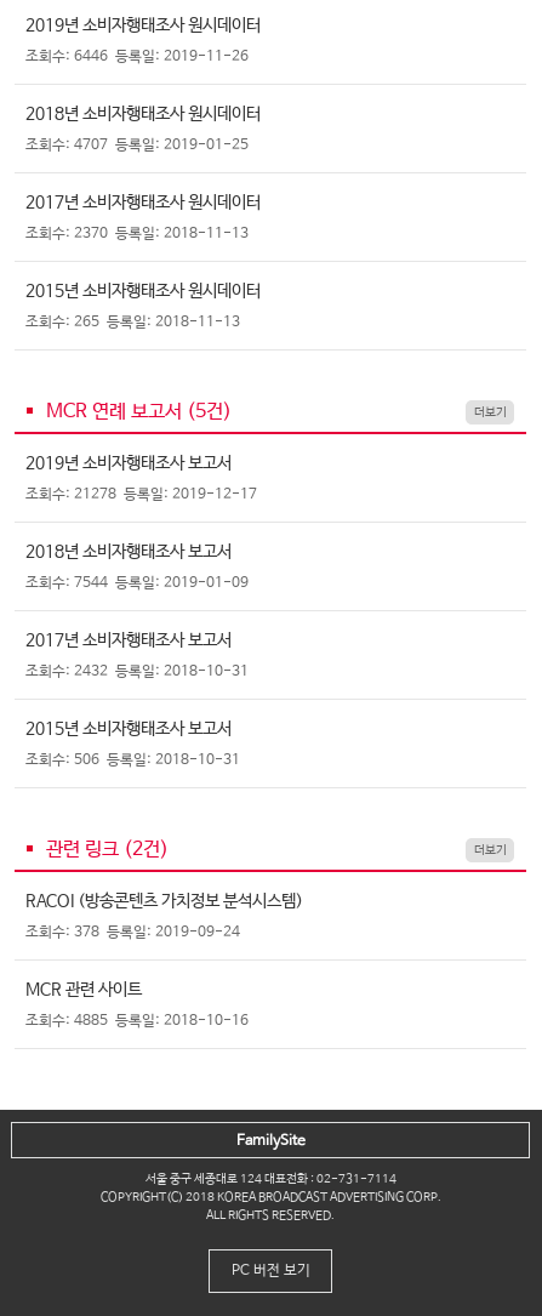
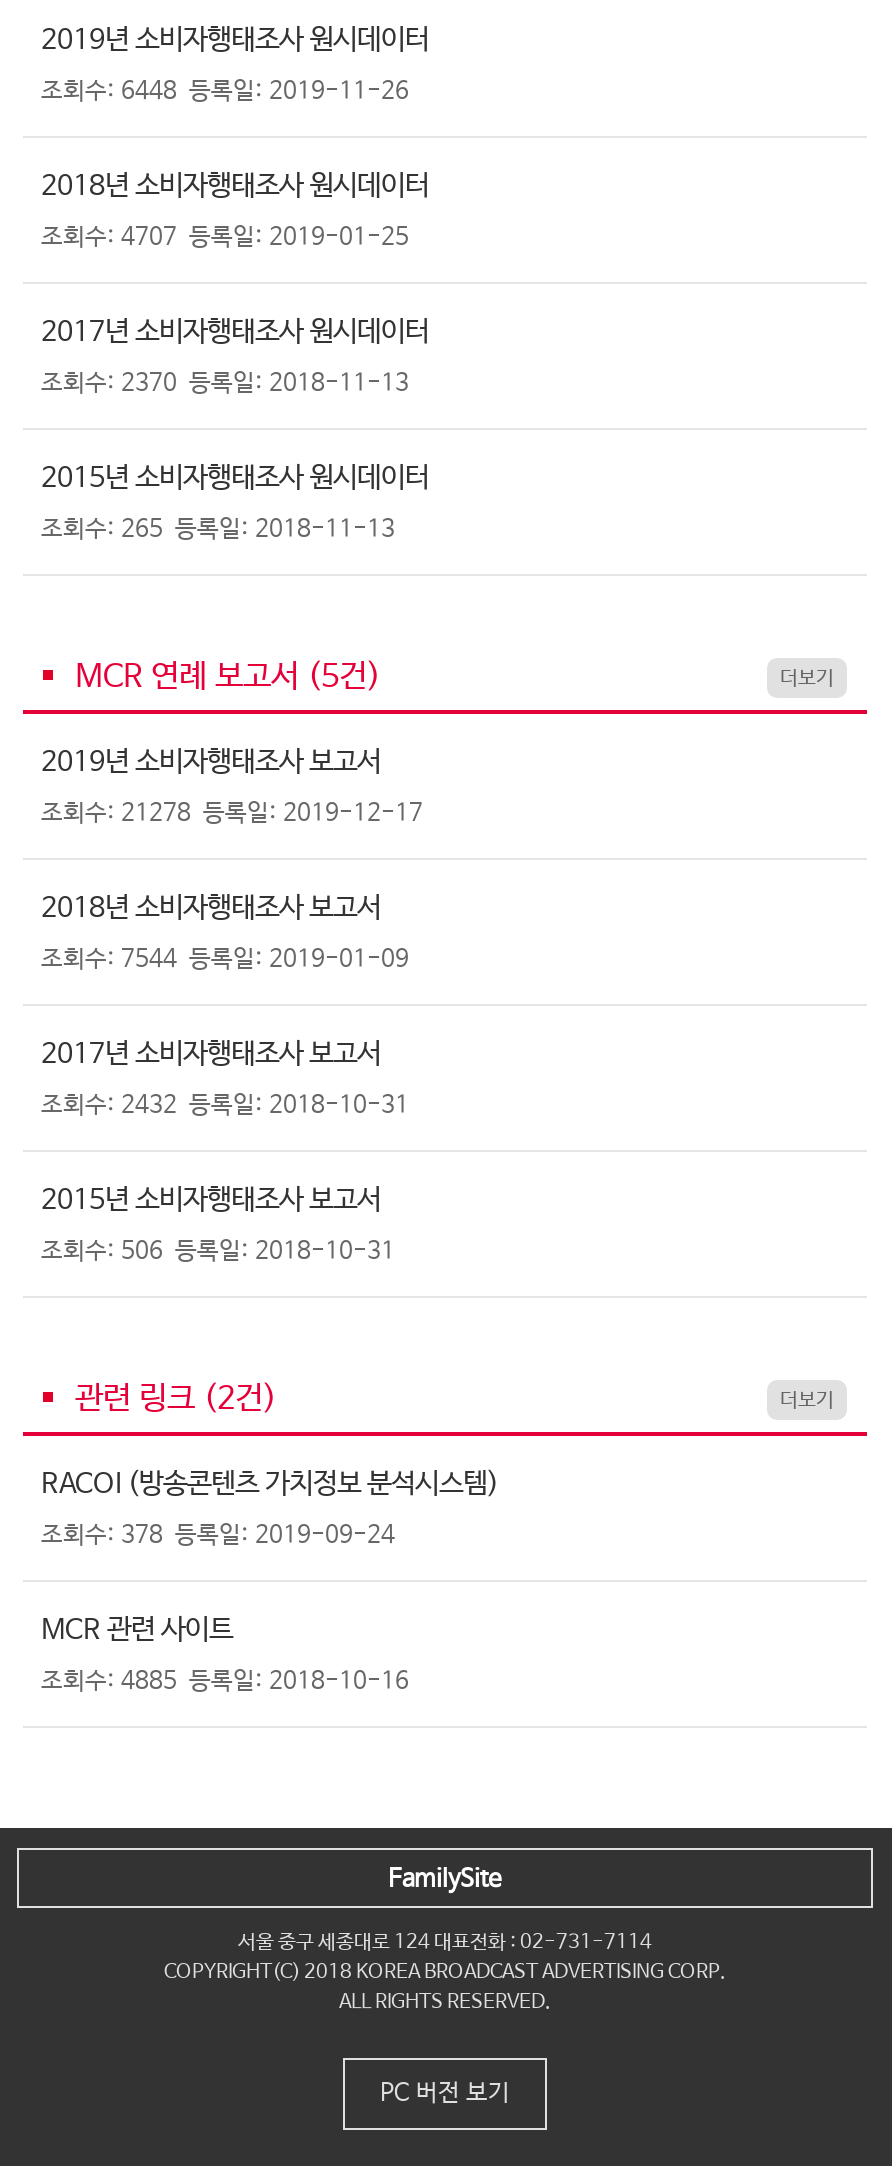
[25,49,249,65] 조회수: 6446 등록일: 2019-11-26 -> [41,78,409,106] 조회수: 6448 등록일: 2019-11-26

